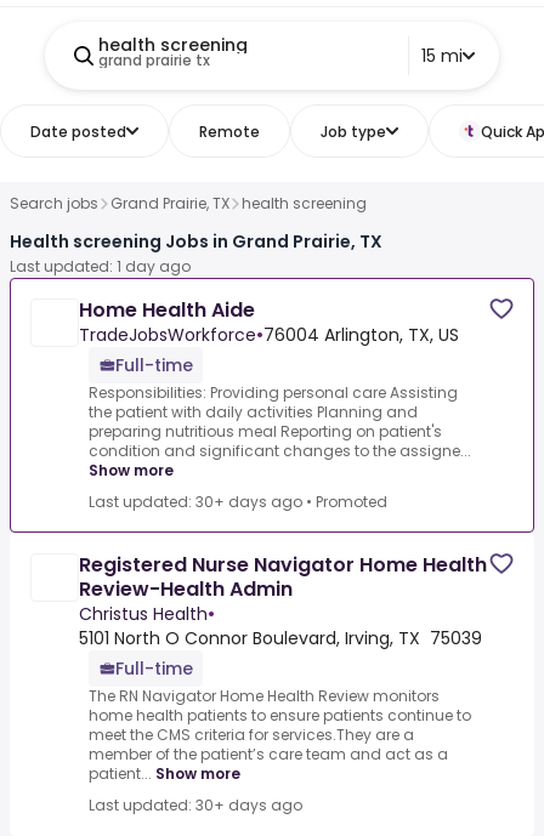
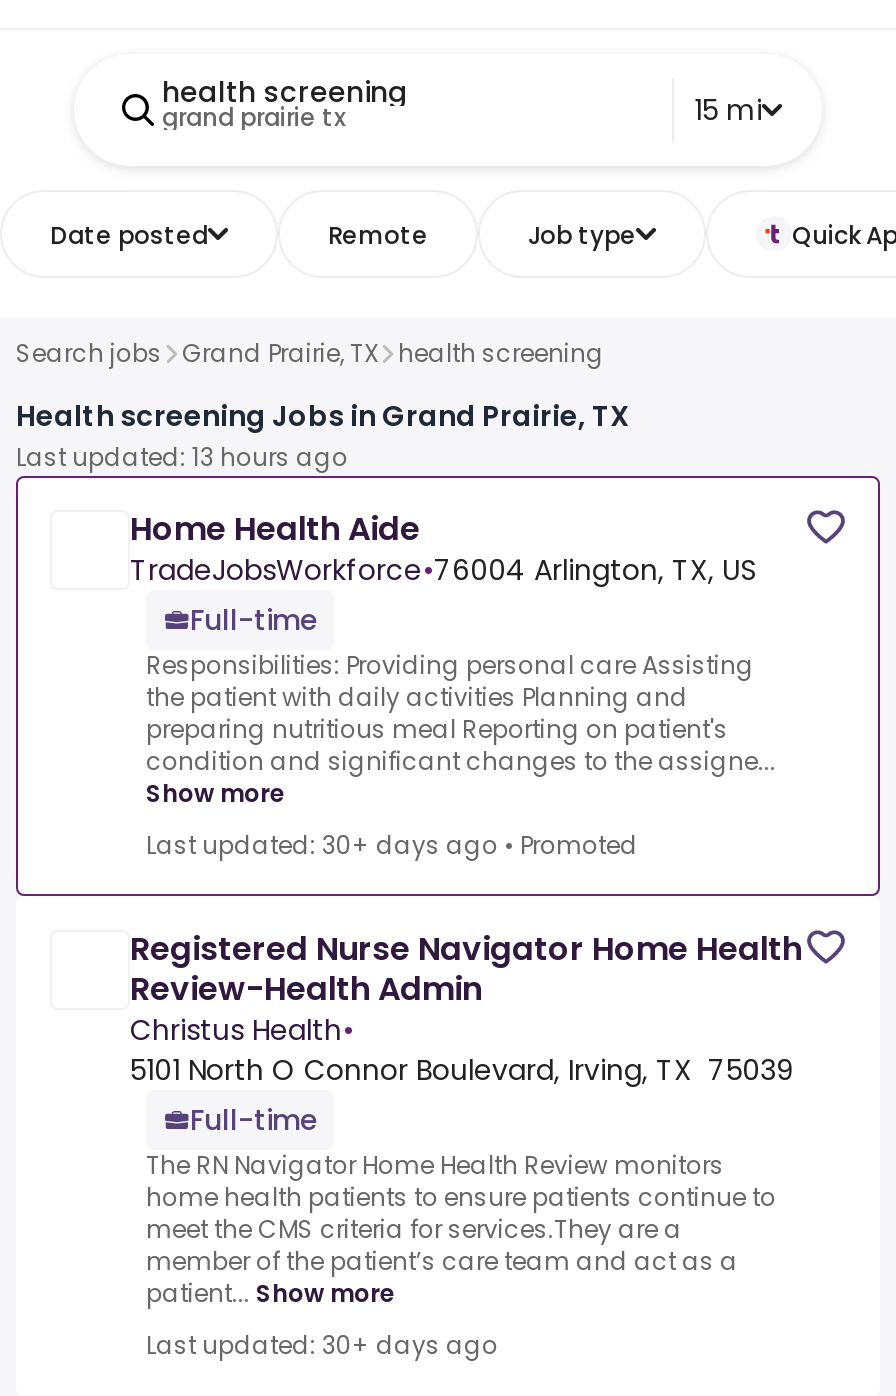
[10,256,191,277] Last updated: 1 day ago -> [16,440,348,474] Last updated: 13 hours ago

